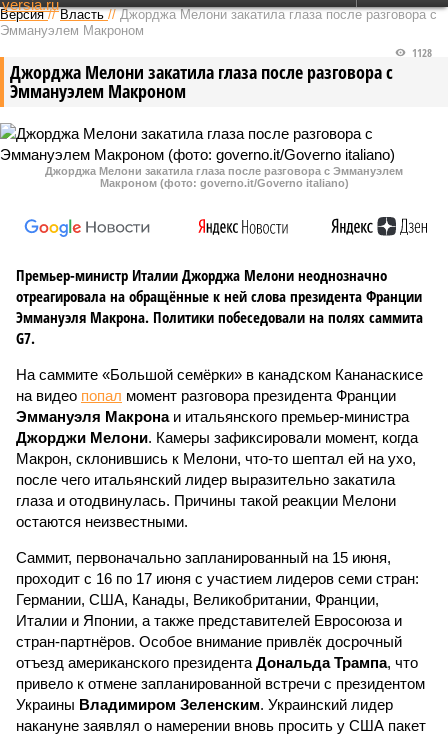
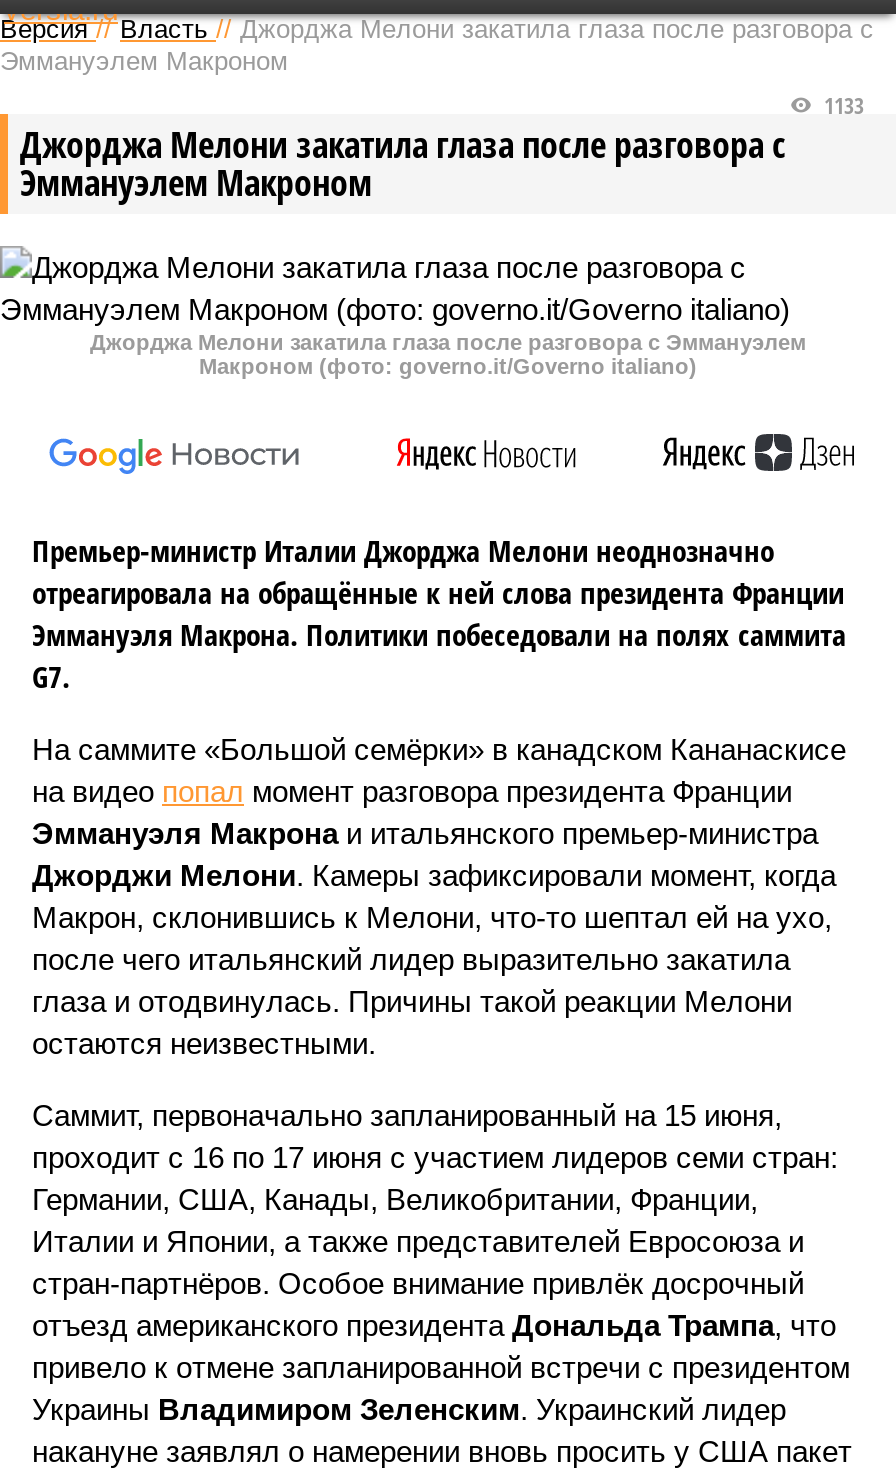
[409,45,432,60] 1128 -> [818,90,864,120] 1133

